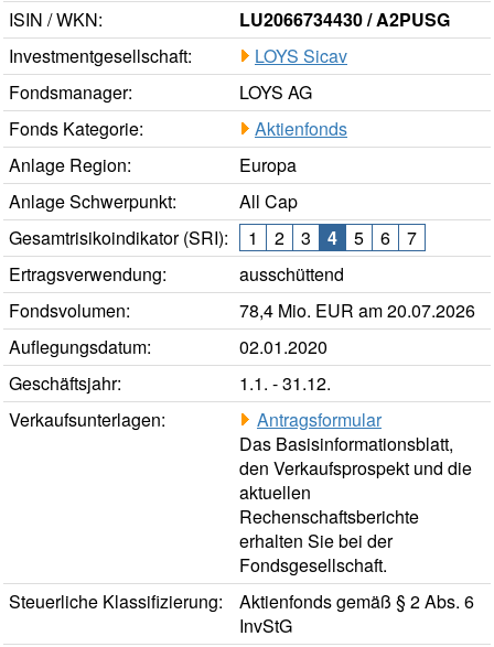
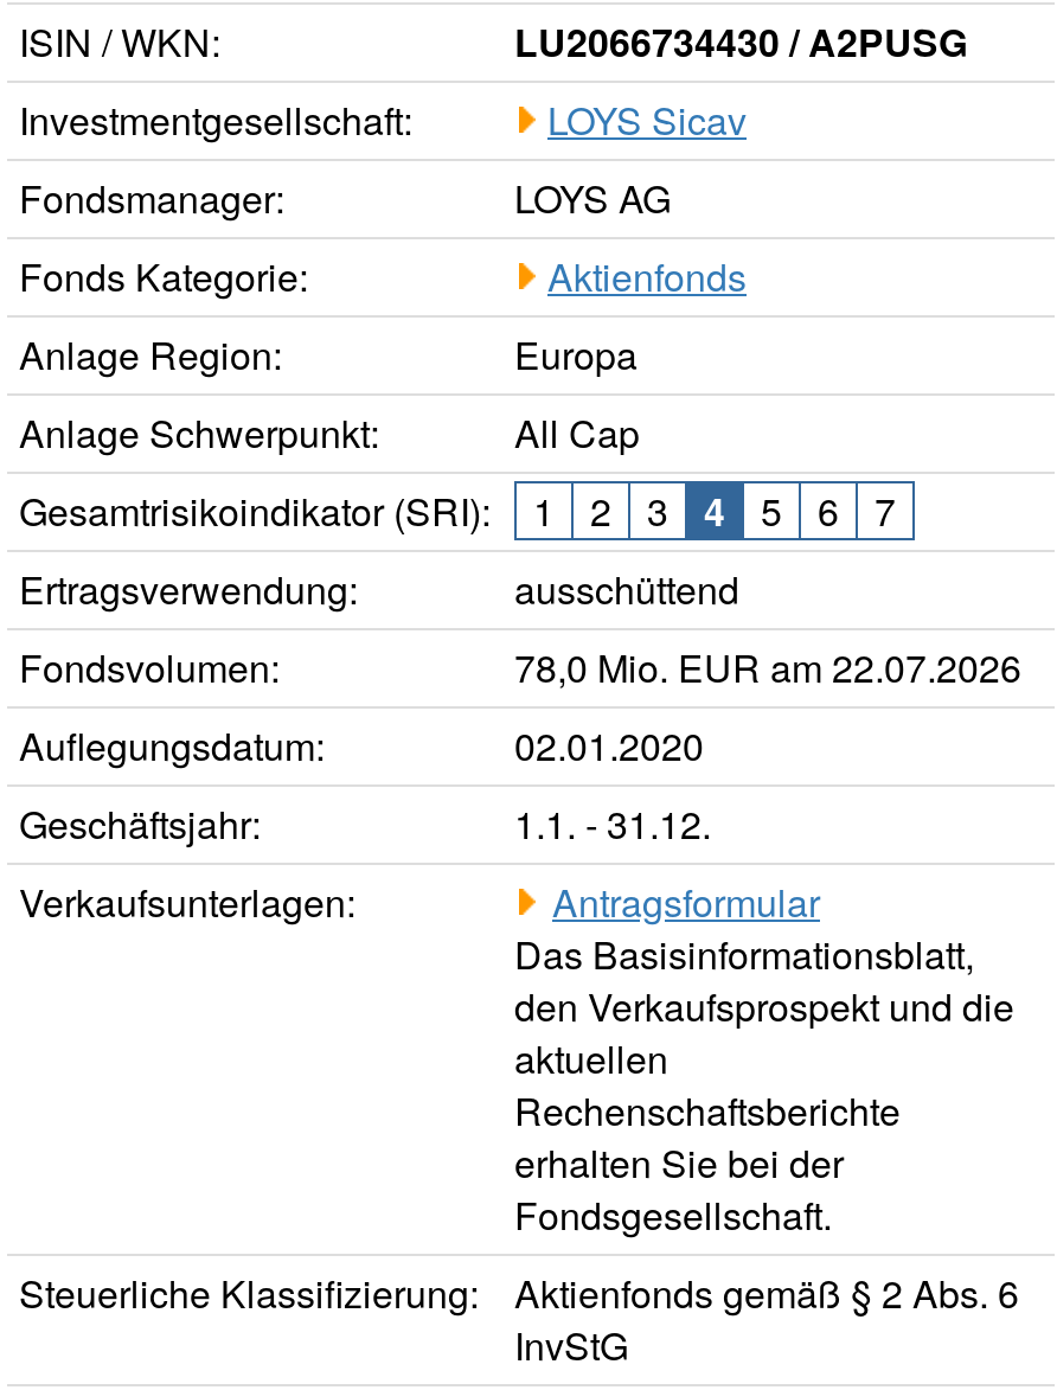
[239,298,475,323] 78,4 Mio. EUR am 20.07.2026 -> [514,641,1021,695] 78,0 Mio. EUR am 22.07.2026

